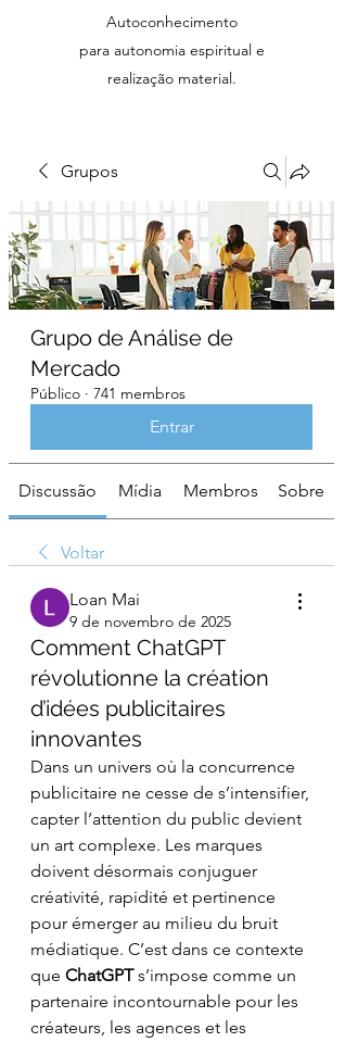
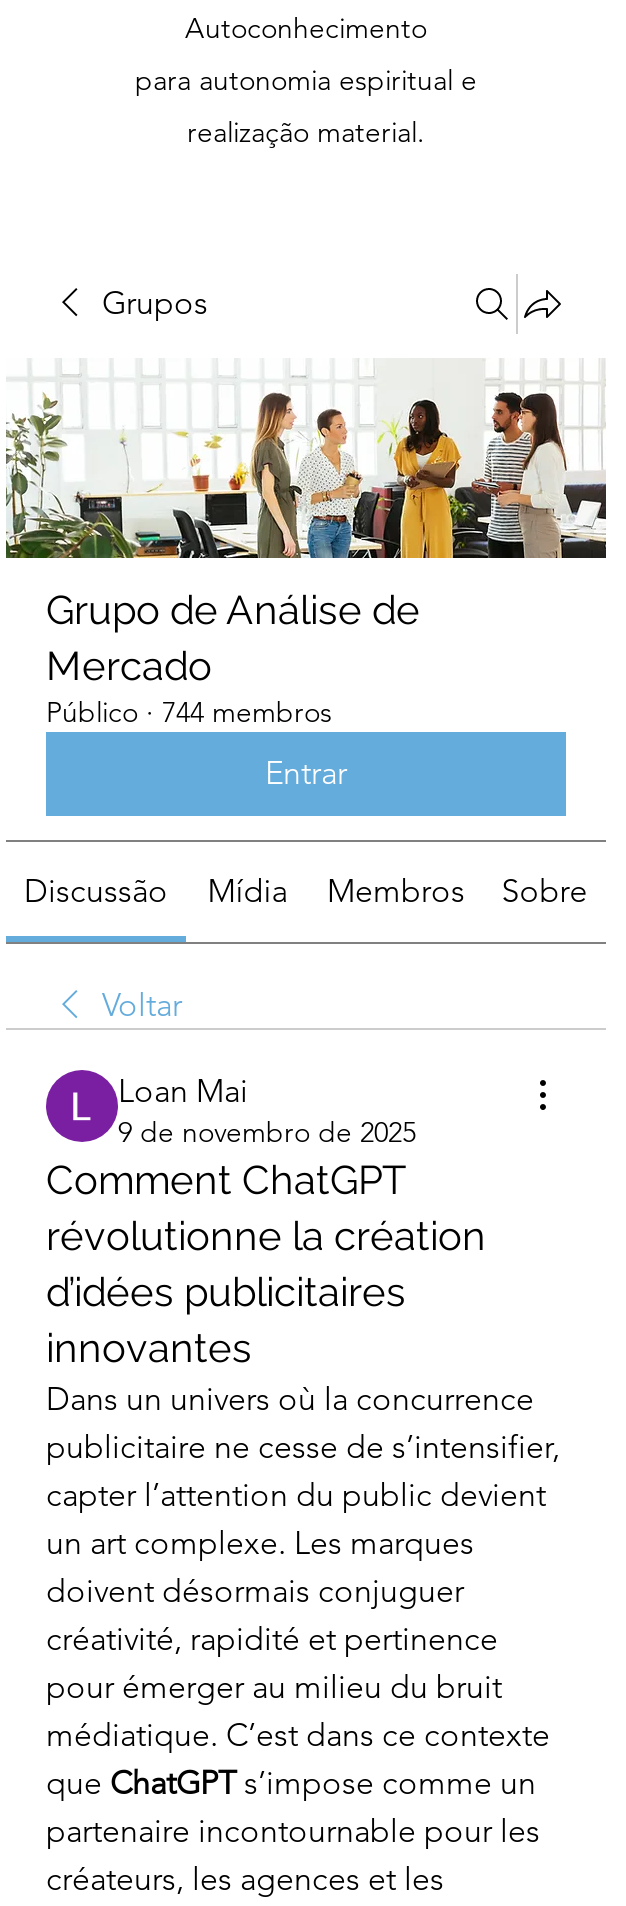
[30,384,186,403] Público · 741 membros -> [46,694,332,730] Público · 744 membros

